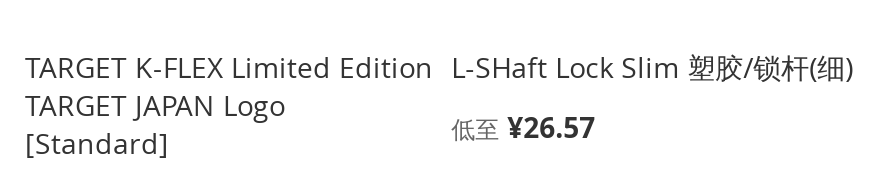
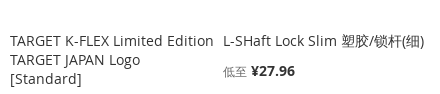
[451,108,595,146] 低至 ¥26.57 -> [223,61,295,80] 低至 ¥27.96

